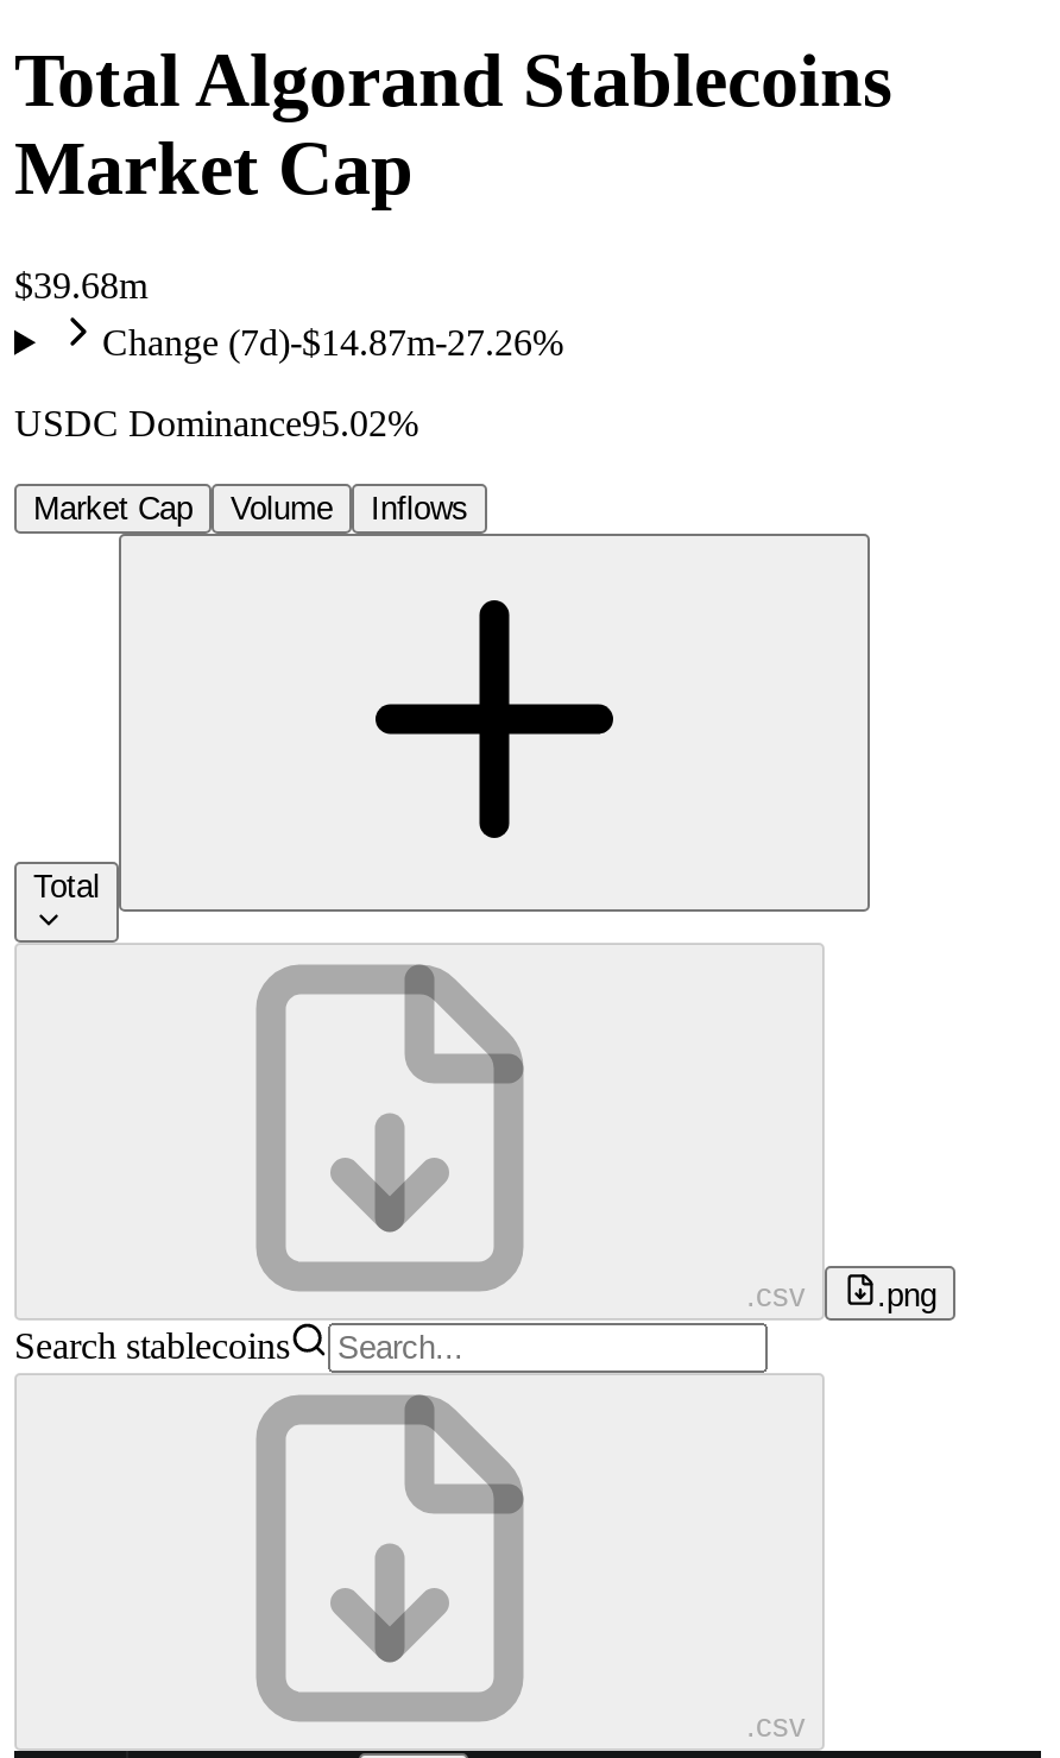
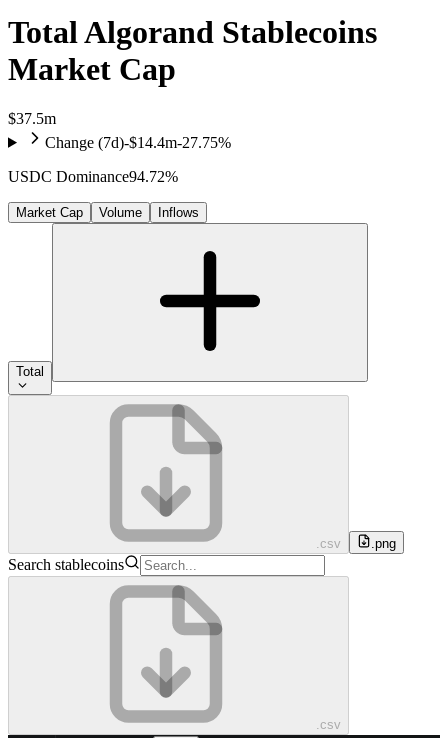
[14,265,563,362] $39.68m | Change (7d)-$14.87m-27.26% -> [8,110,231,151] $37.5m | Change (7d)-$14.4m-27.75%
[14,403,418,443] USDC Dominance95.02% -> [8,168,178,185] USDC Dominance94.72%

